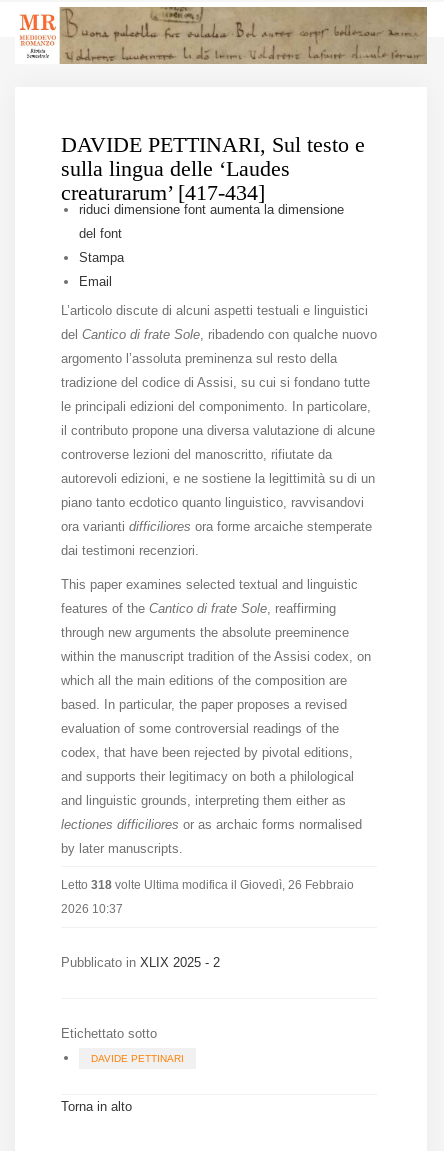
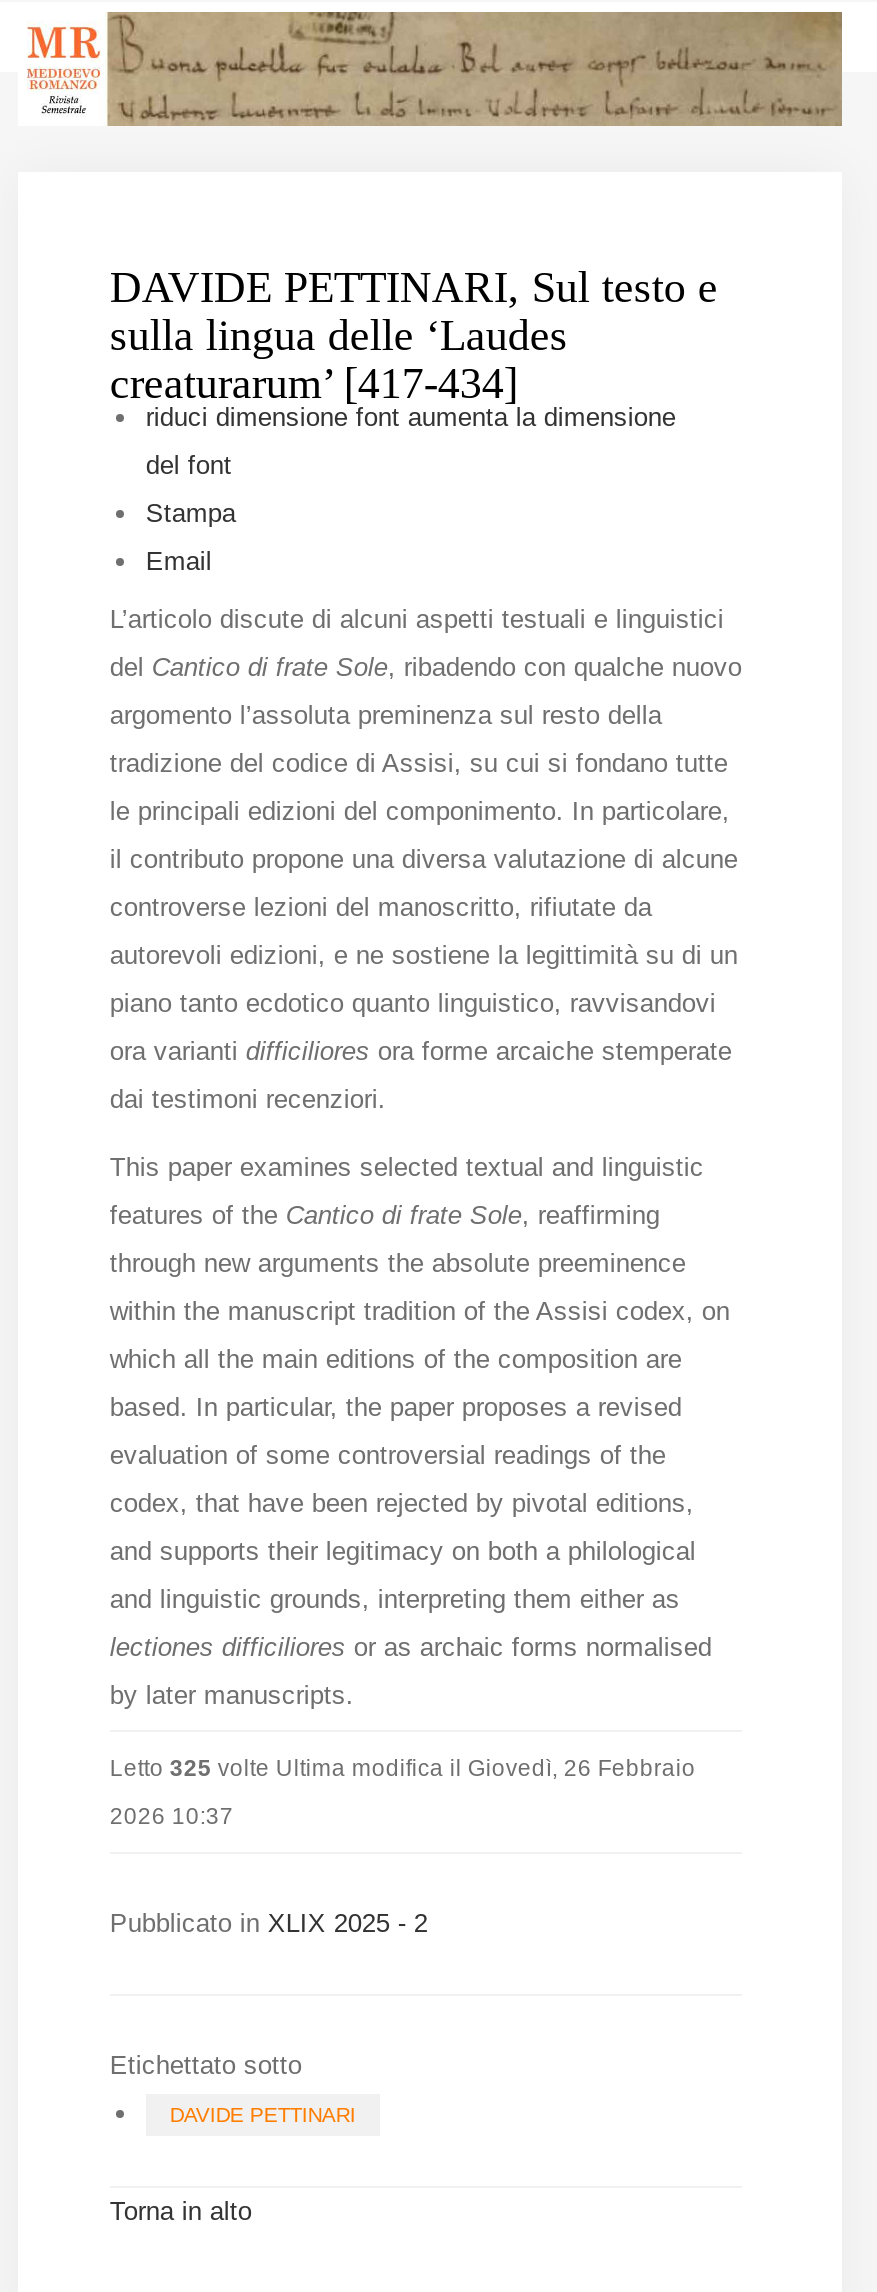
[61,878,354,891] Letto 318 volte Ultima modifica il Giovedì, 26 Febbraio -> [110,1754,696,1780] Letto 325 volte Ultima modifica il Giovedì, 26 Febbraio

